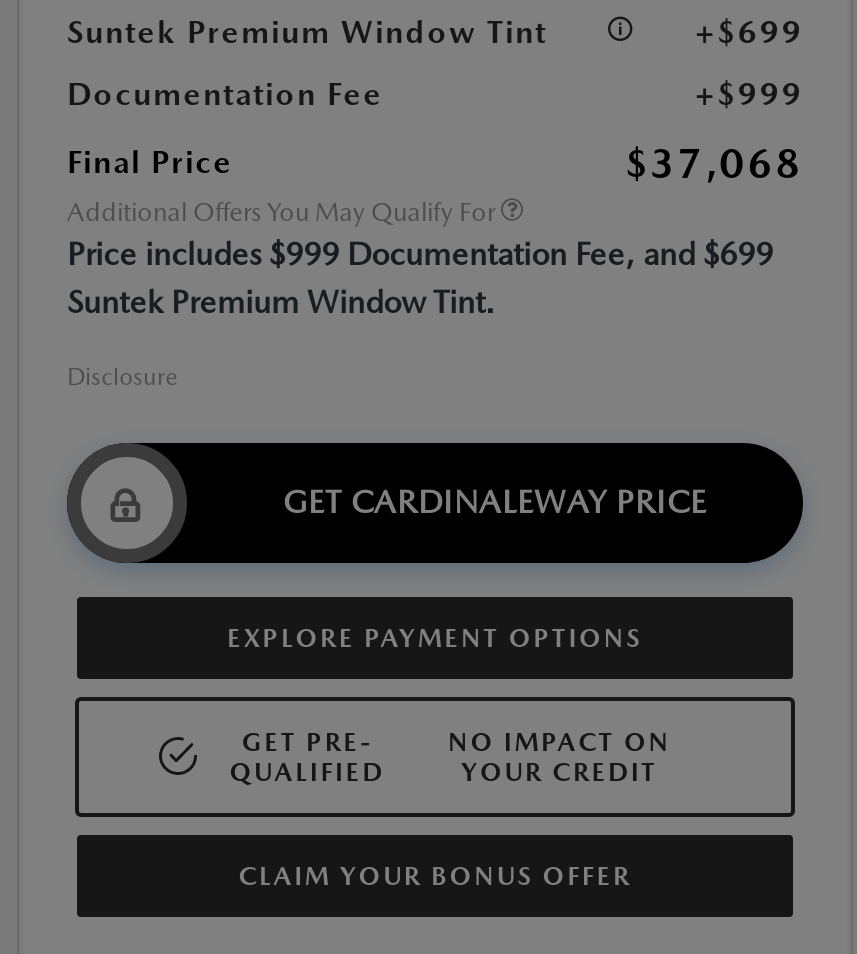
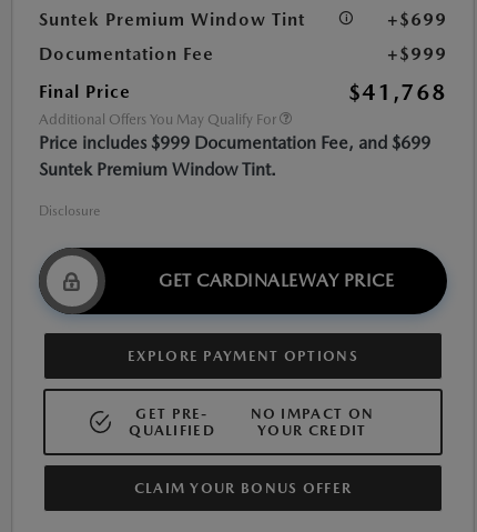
[625,139,803,187] $37,068 -> [348,79,447,105] $41,768

